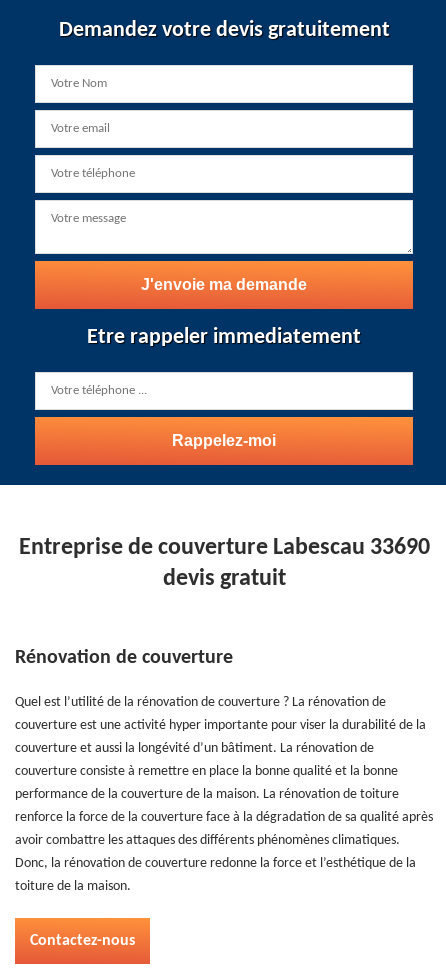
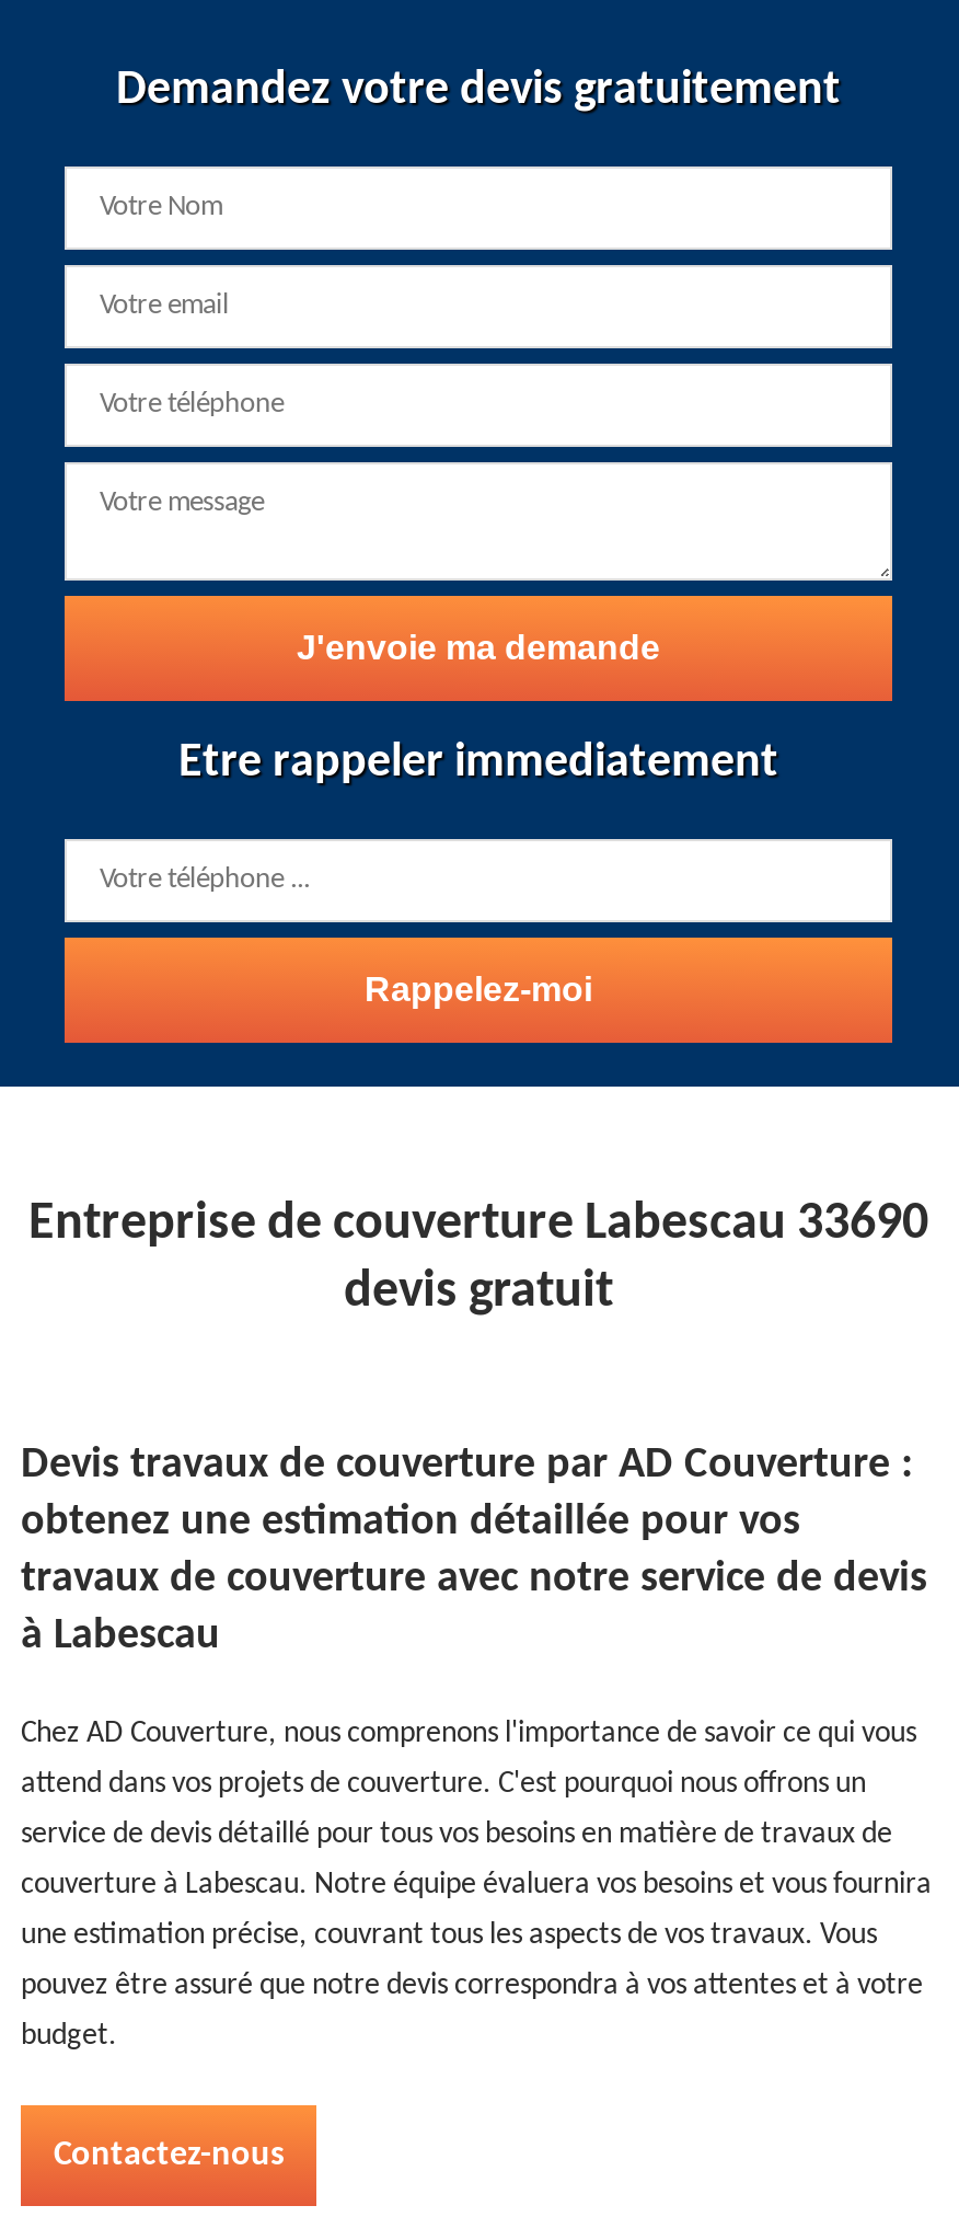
[15,648,433,894] Rénovation de couverture | Quel est l’utilité de la rénovation de couverture ? La rénovation de | couverture est une activité hyper importante pour viser la durabilité de la | couverture et aussi la longévité d’un bâtiment. La rénovation de | couverture consiste à remettre en place la bonne qualité et la bonne | performance de la couverture de la maison. La rénovation de toiture | renforce la force de la couverture face à la dégradation de sa qualité après | avoir combattre les attaques des différents phénomènes climatiques. | Donc, la rénovation de couverture redonne la force et l’esthétique de la | toiture de la maison. -> [21,1444,932,2053] Devis travaux de couverture par AD Couverture : | obtenez une estimation détaillée pour vos | travaux de couverture avec notre service de devis | à Labescau | Chez AD Couverture, nous comprenons l'importance de savoir ce qui vous | attend dans vos projets de couverture. C'est pourquoi nous offrons un | service de devis détaillé pour tous vos besoins en matière de travaux de | couverture à Labescau. Notre équipe évaluera vos besoins et vous fournira | une estimation précise, couvrant tous les aspects de vos travaux. Vous | pouvez être assuré que notre devis correspondra à vos attentes et à votre | budget.

